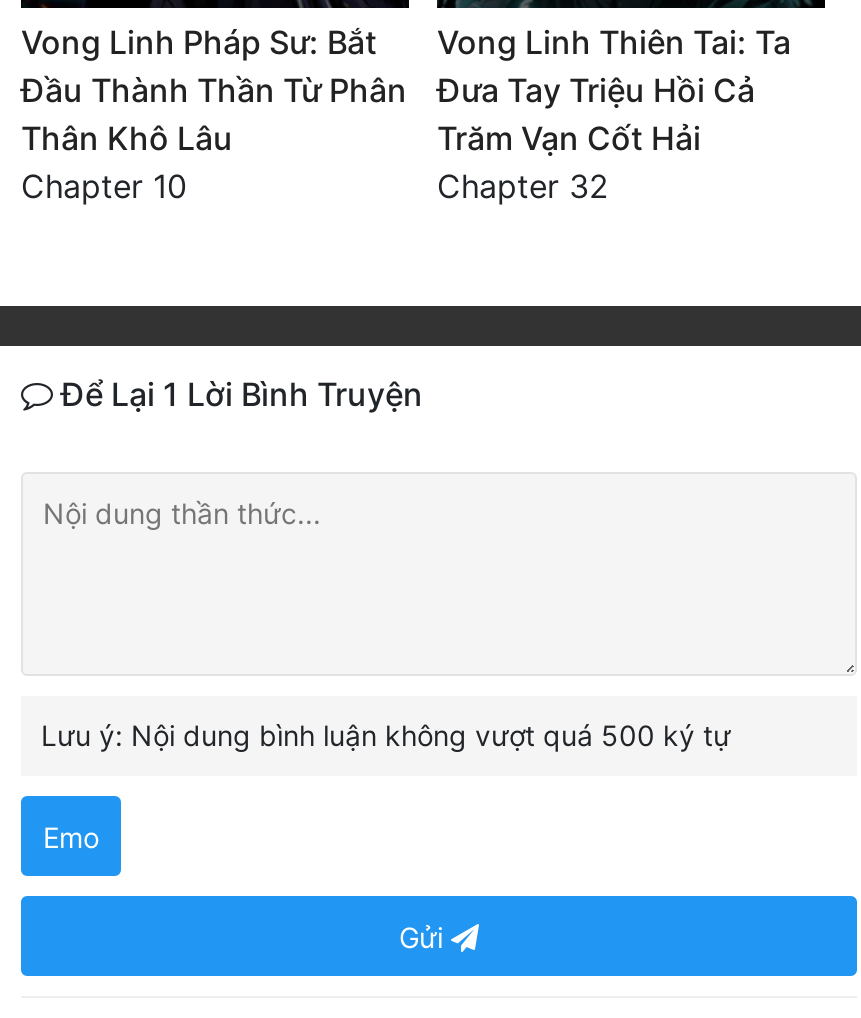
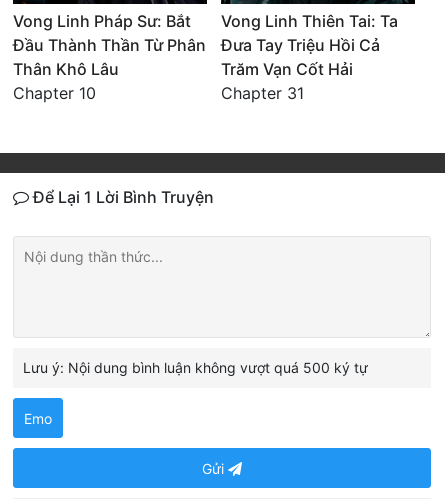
[437,165,609,205] Chapter 32 -> [221,83,304,103] Chapter 31

